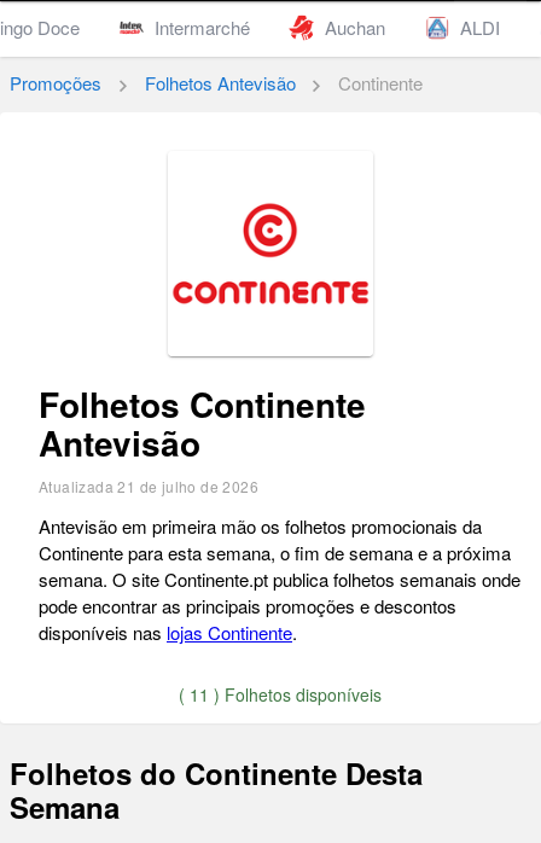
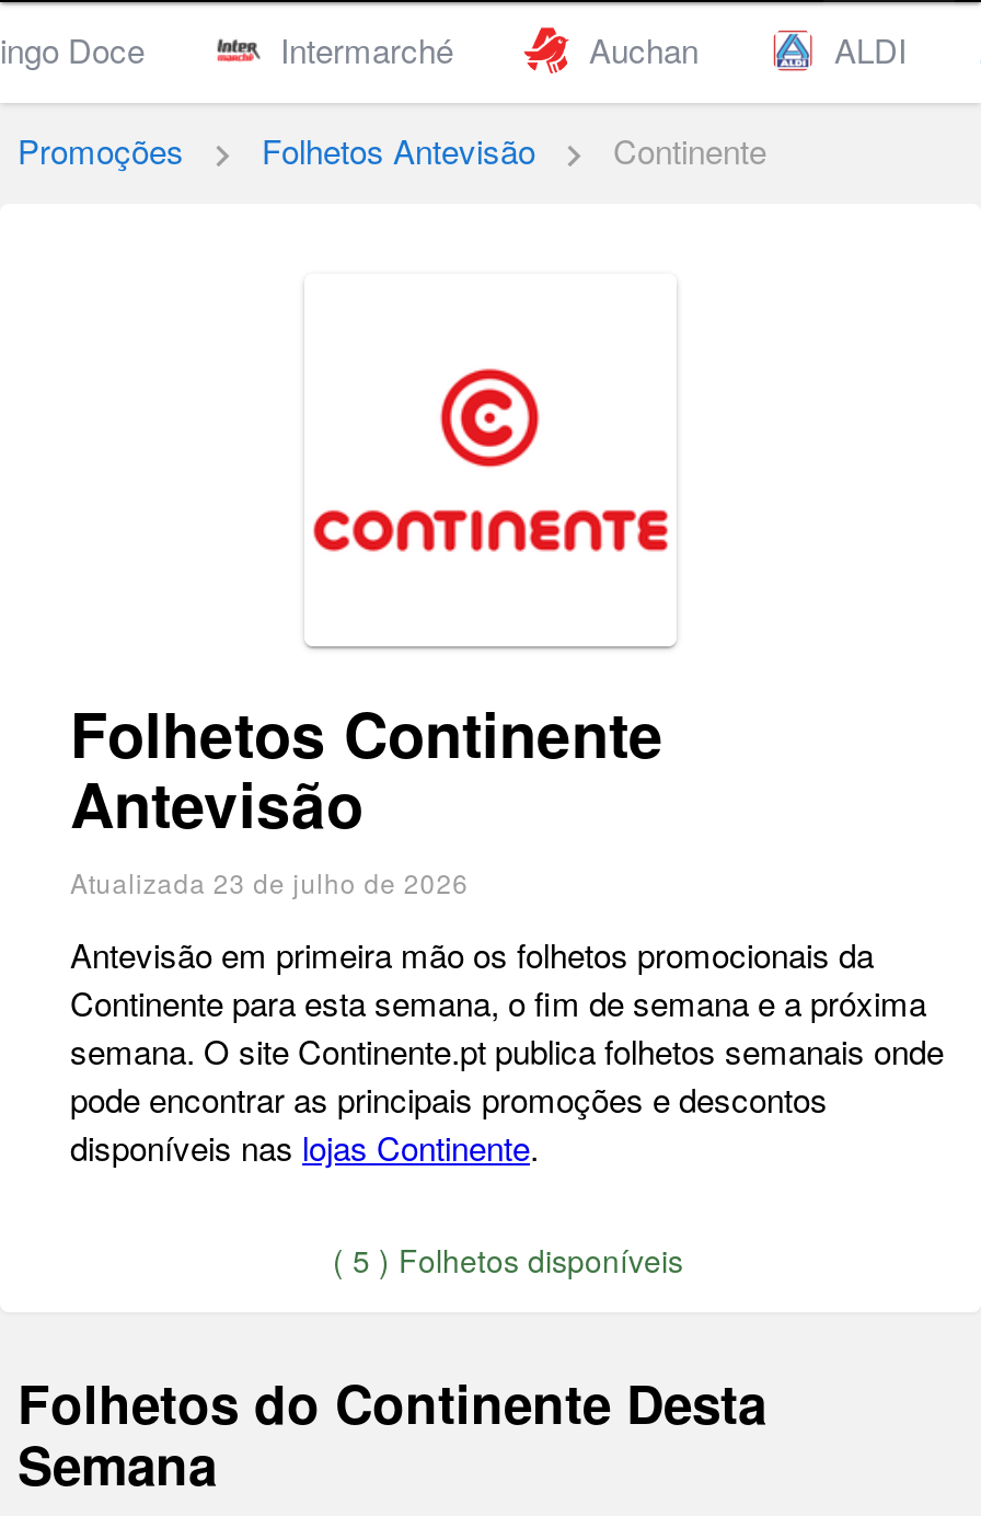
[39,475,258,496] Atualizada 21 de julho de 2026 -> [70,862,469,900] Atualizada 23 de julho de 2026
[179,682,382,706] ( 11 ) Folhetos disponíveis -> [333,1237,683,1281] ( 5 ) Folhetos disponíveis

